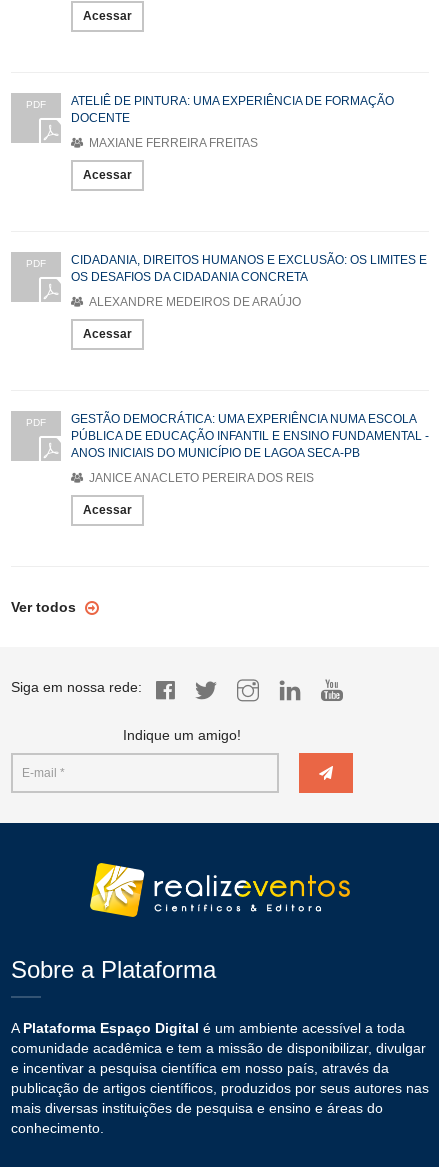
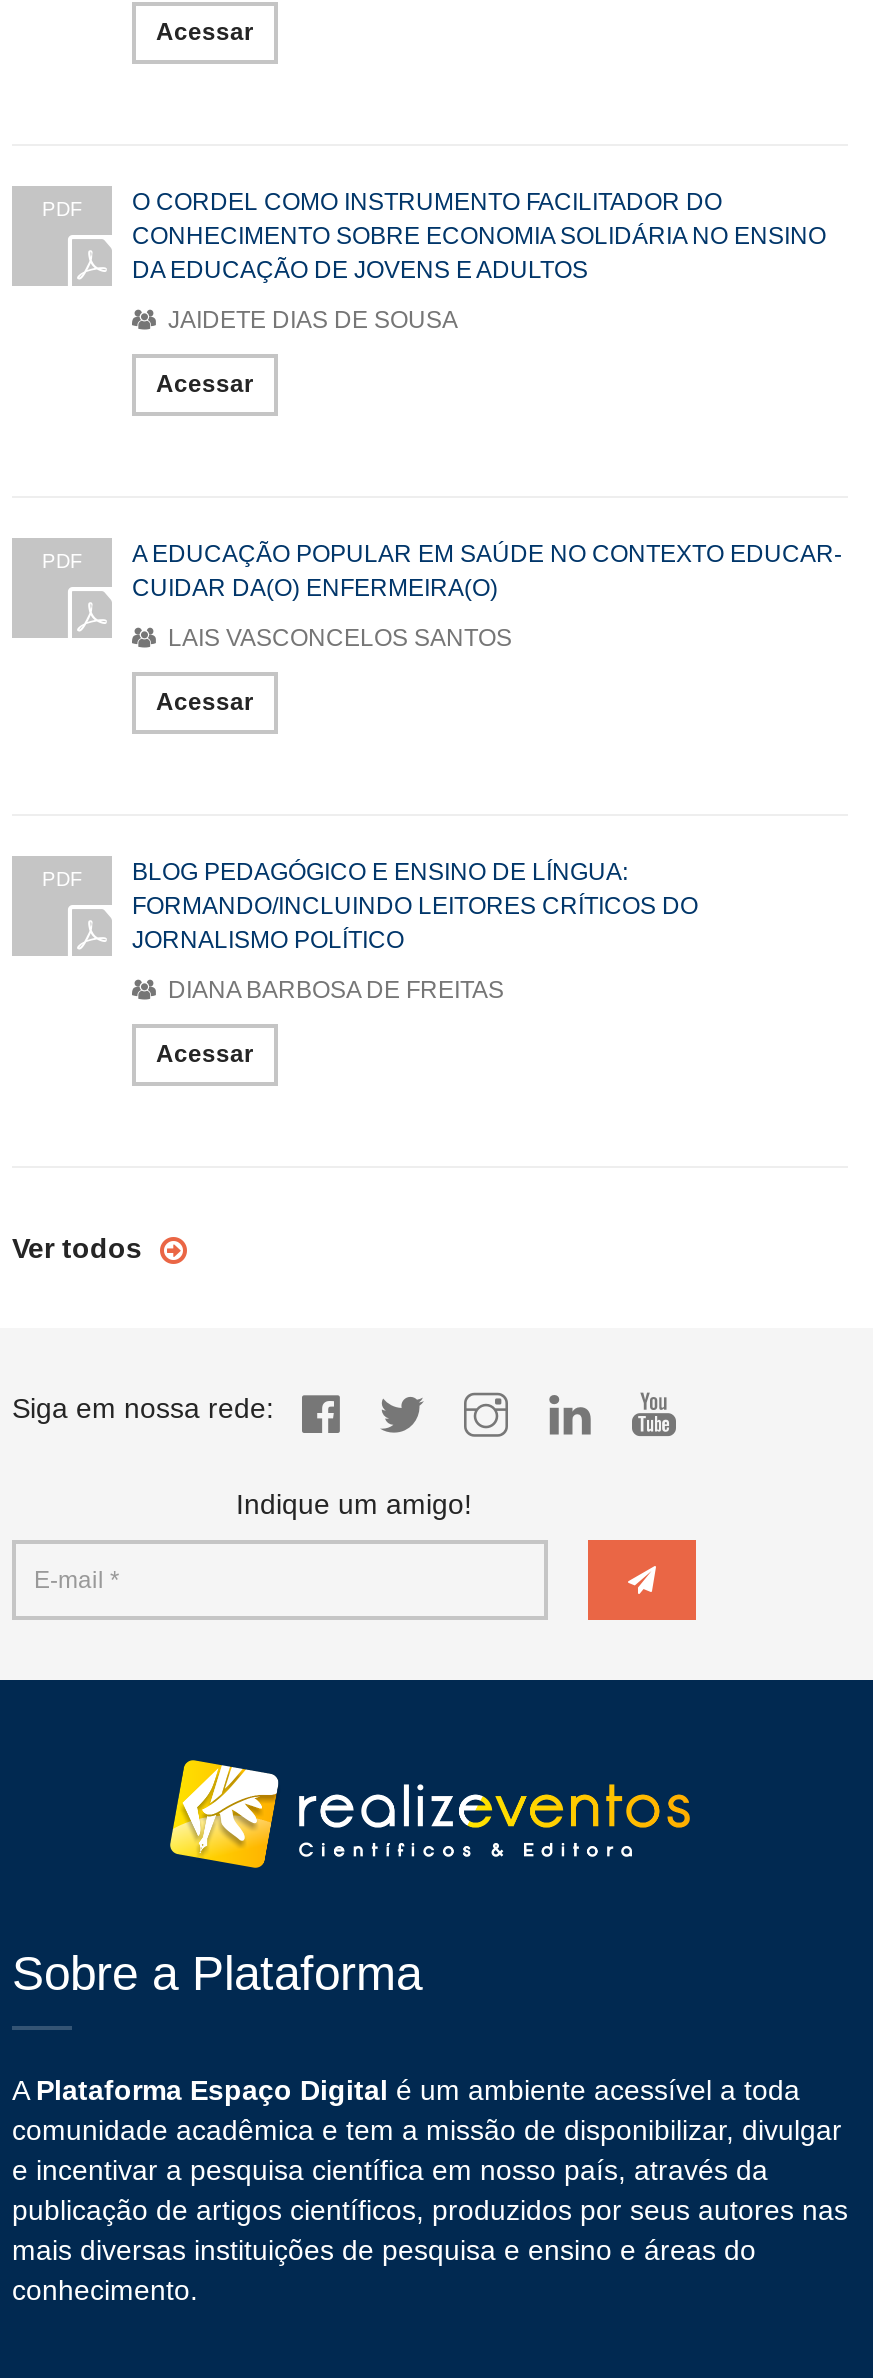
[71,94,394,125] ATELIÊ DE PINTURA: UMA EXPERIÊNCIA DE FORMAÇÃO | DOCENTE -> [132,188,826,284] O CORDEL COMO INSTRUMENTO FACILITADOR DO | CONHECIMENTO SOBRE ECONOMIA SOLIDÁRIA NO ENSINO | DA EDUCAÇÃO DE JOVENS E ADULTOS
[86,136,258,150] MAXIANE FERREIRA FREITAS -> [162,306,458,334] JAIDETE DIAS DE SOUSA
[71,253,427,284] CIDADANIA, DIREITOS HUMANOS E EXCLUSÃO: OS LIMITES E | OS DESAFIOS DA CIDADANIA CONCRETA -> [132,540,842,602] A EDUCAÇÃO POPULAR EM SAÚDE NO CONTEXTO EDUCAR- | CUIDAR DA(O) ENFERMEIRA(O)
[86,295,301,309] ALEXANDRE MEDEIROS DE ARAÚJO -> [162,624,512,652] LAIS VASCONCELOS SANTOS
[71,412,429,460] GESTÃO DEMOCRÁTICA: UMA EXPERIÊNCIA NUMA ESCOLA | PÚBLICA DE EDUCAÇÃO INFANTIL E ENSINO FUNDAMENTAL - | ANOS INICIAIS DO MUNICÍPIO DE LAGOA SECA-PB -> [132,858,698,954] BLOG PEDAGÓGICO E ENSINO DE LÍNGUA: | FORMANDO/INCLUINDO LEITORES CRÍTICOS DO | JORNALISMO POLÍTICO
[86,471,314,485] JANICE ANACLETO PEREIRA DOS REIS -> [162,976,504,1004] DIANA BARBOSA DE FREITAS

